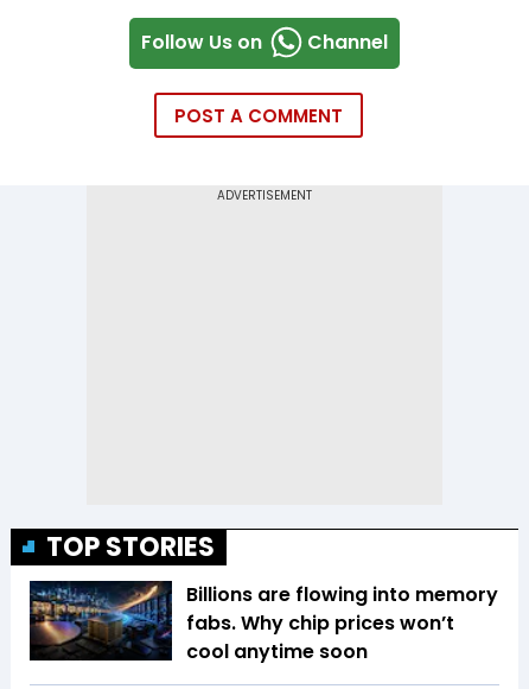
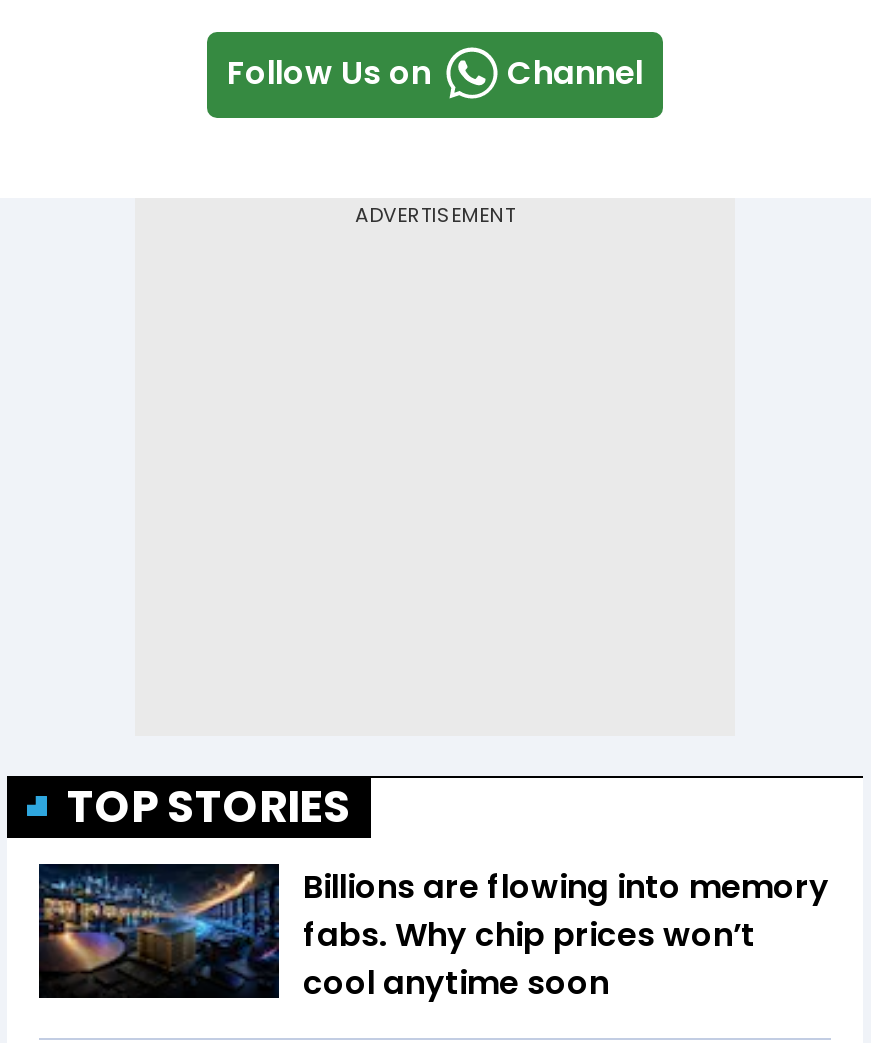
[174,103,343,128] POST A COMMENT -> none

